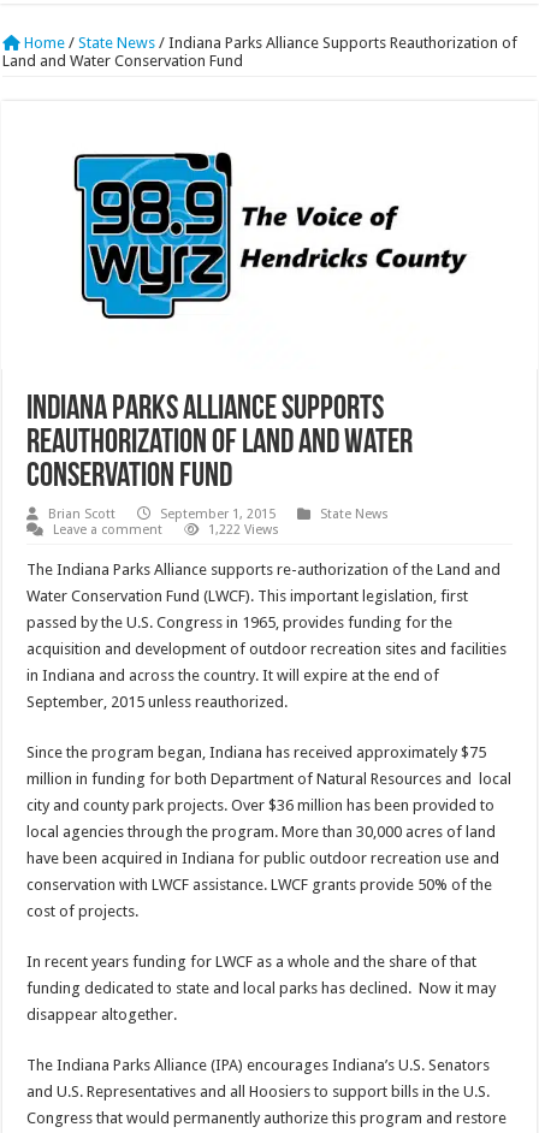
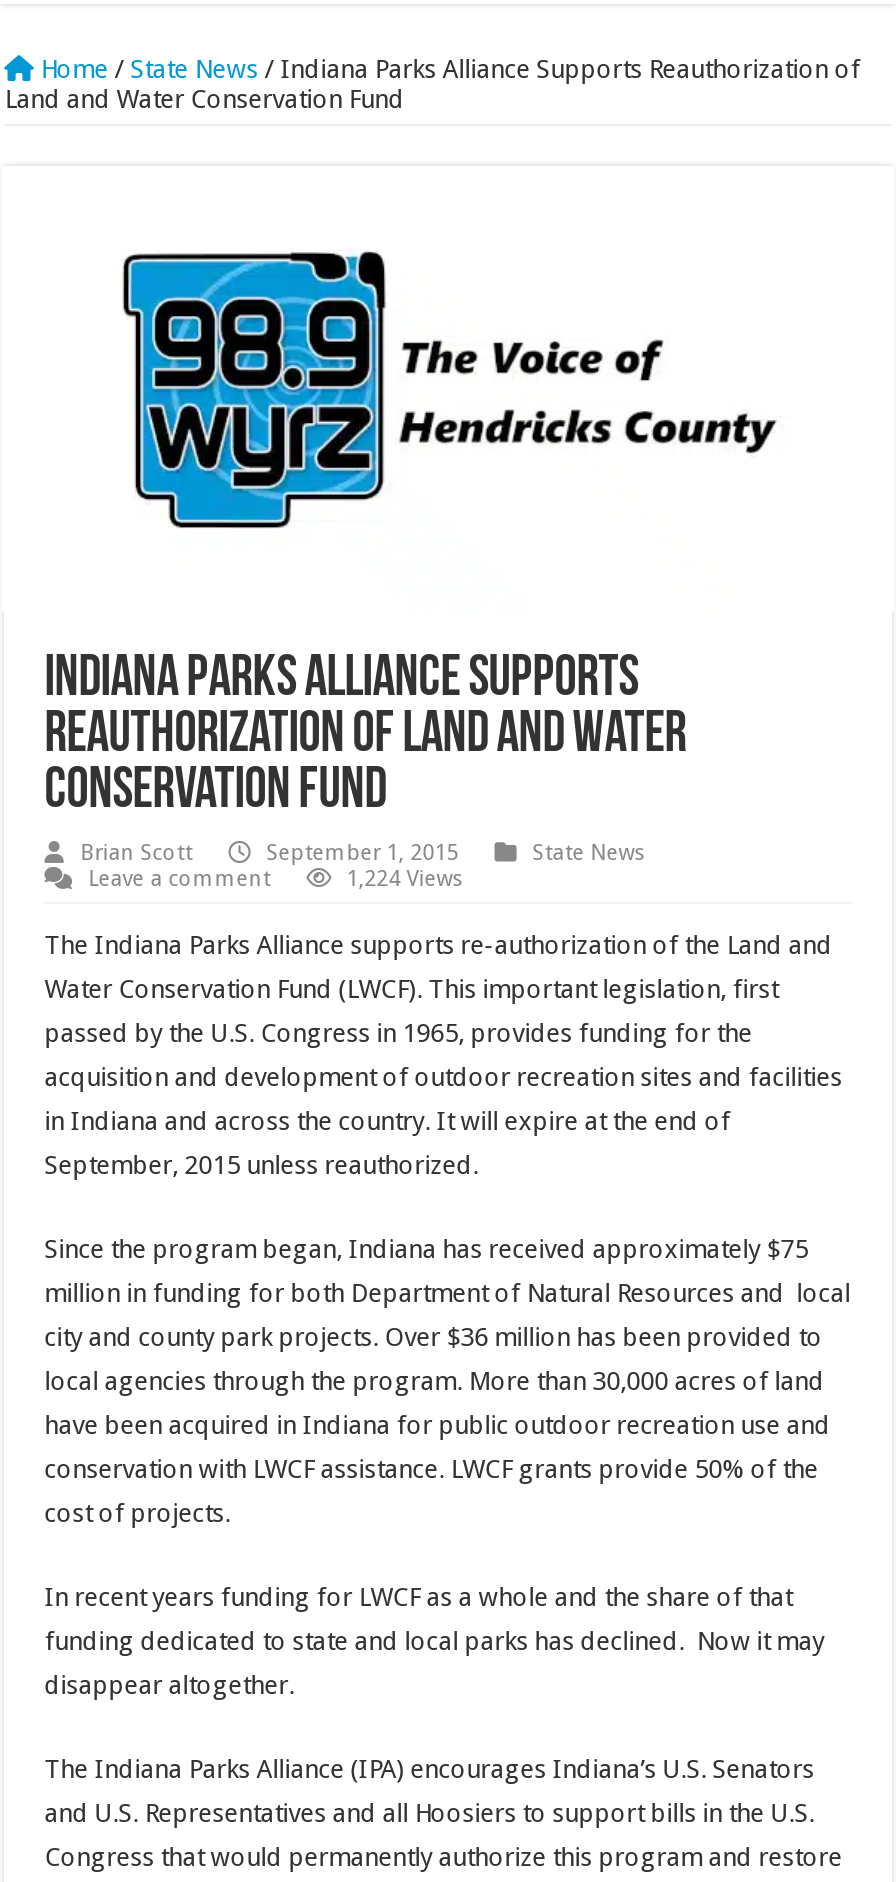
[208,522,279,537] 1,222 Views -> [346,865,464,891] 1,224 Views

